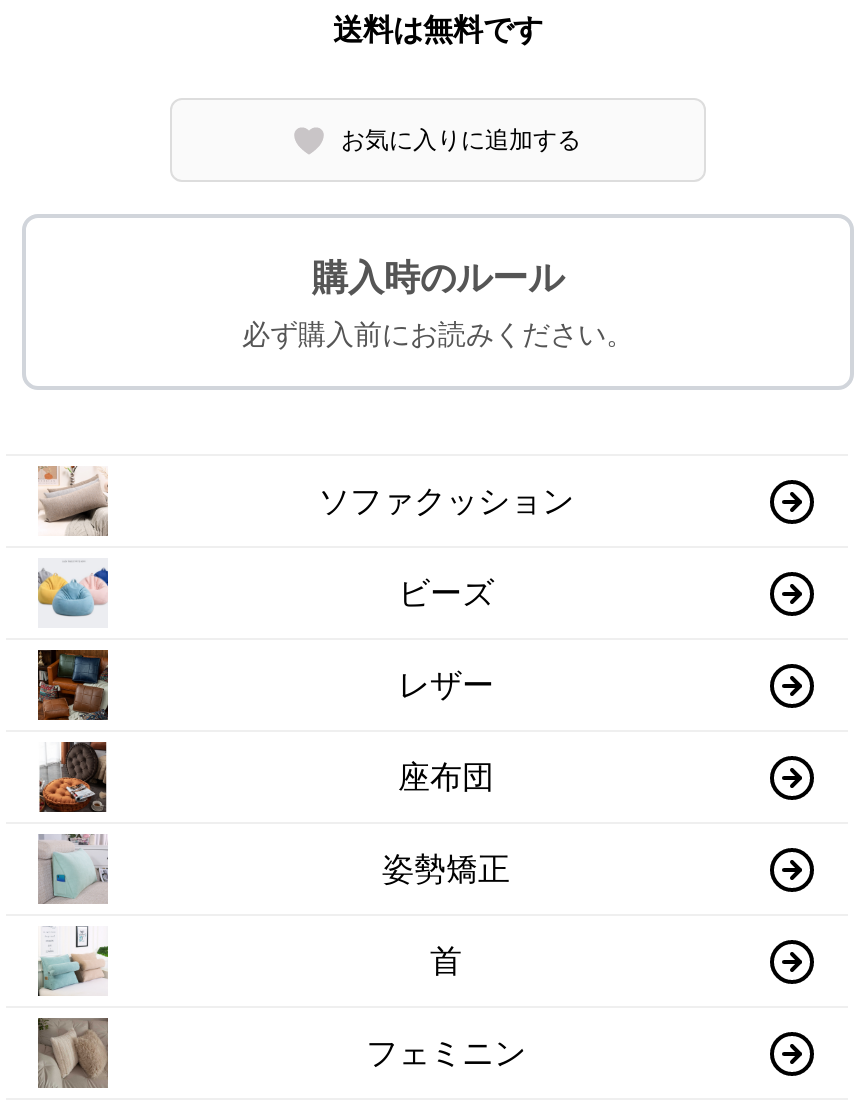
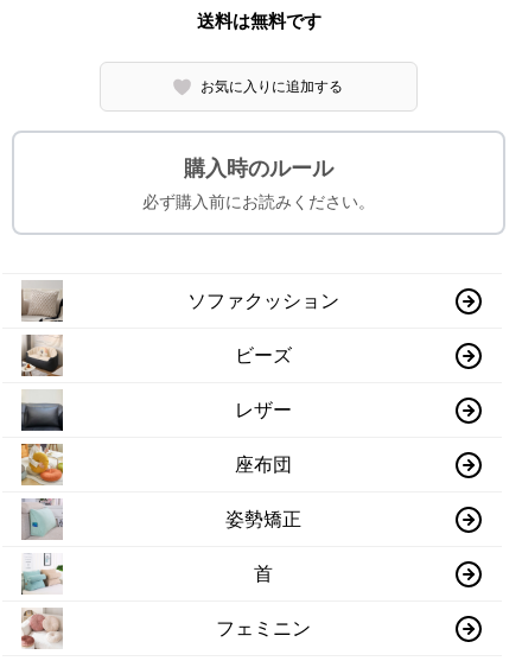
[38,466,108,534] [image] -> [20,280,64,323] [image]
[36,558,110,628] [image] -> [20,333,64,377] [image]
[36,648,110,722] [image] -> [20,389,64,432] [image]
[38,740,108,814] [image] -> [20,443,64,487] [image]
[36,1016,108,1088] [image] -> [21,608,63,648] [image]

